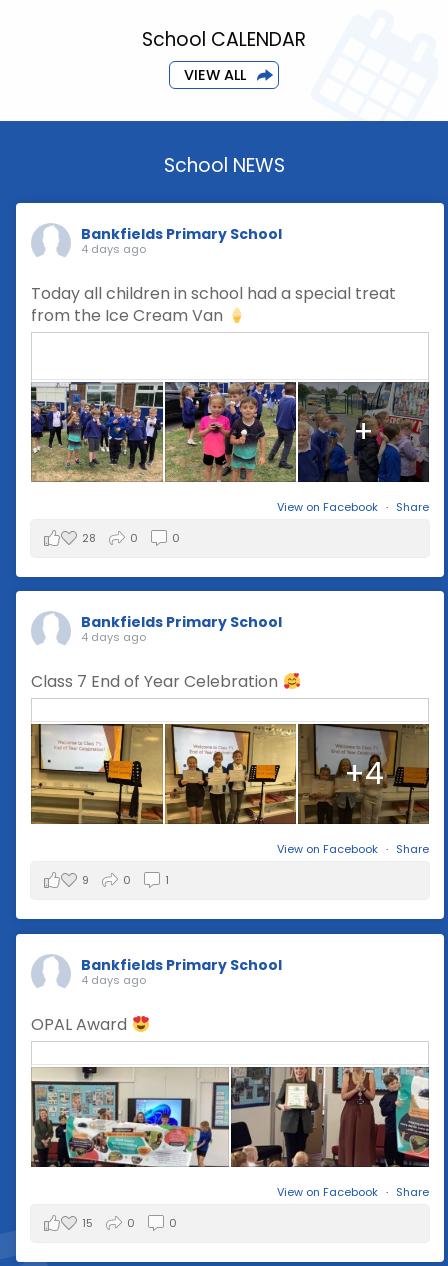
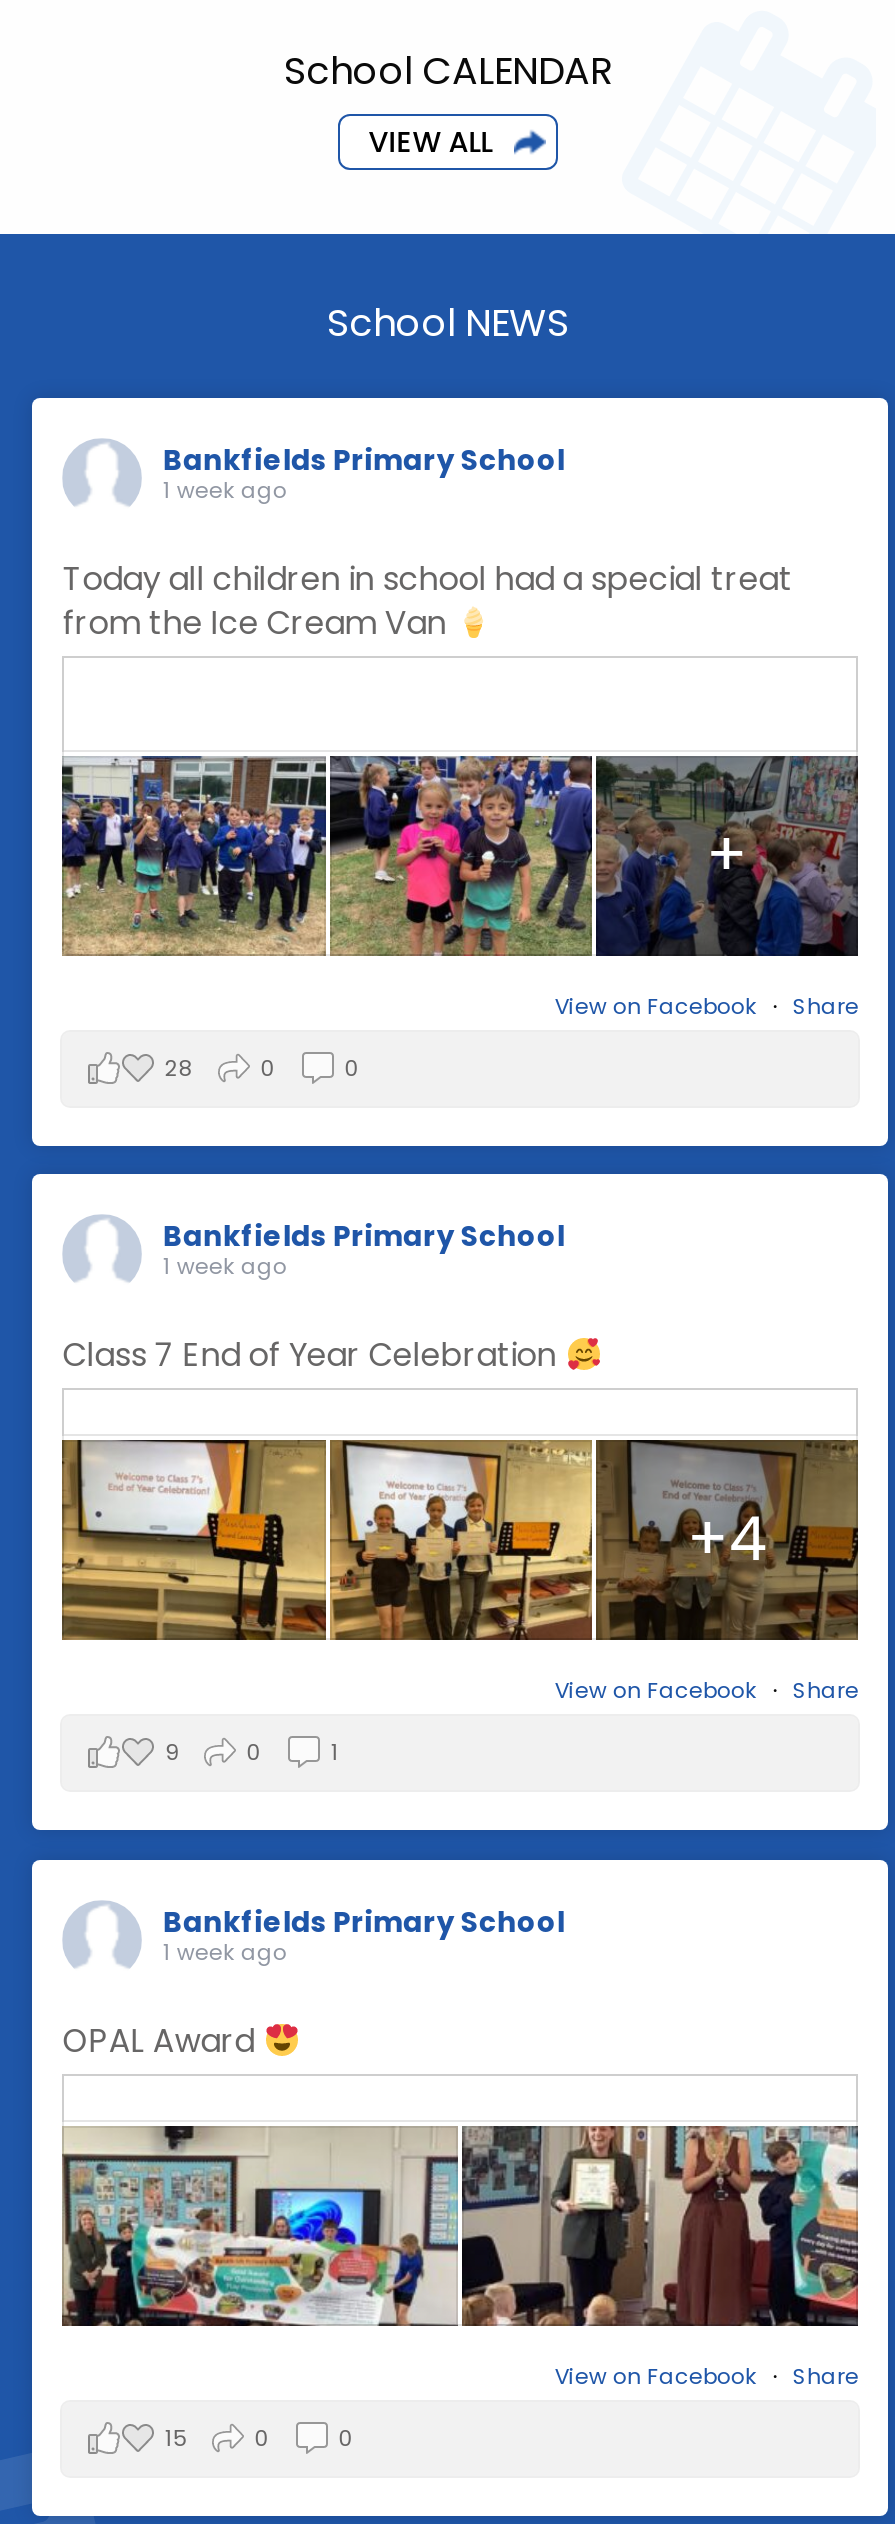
[81,241,146,257] 4 days ago -> [163,475,287,507] 1 week ago
[81,629,146,645] 4 days ago -> [163,1251,287,1283] 1 week ago
[81,972,146,988] 4 days ago -> [163,1937,287,1969] 1 week ago

